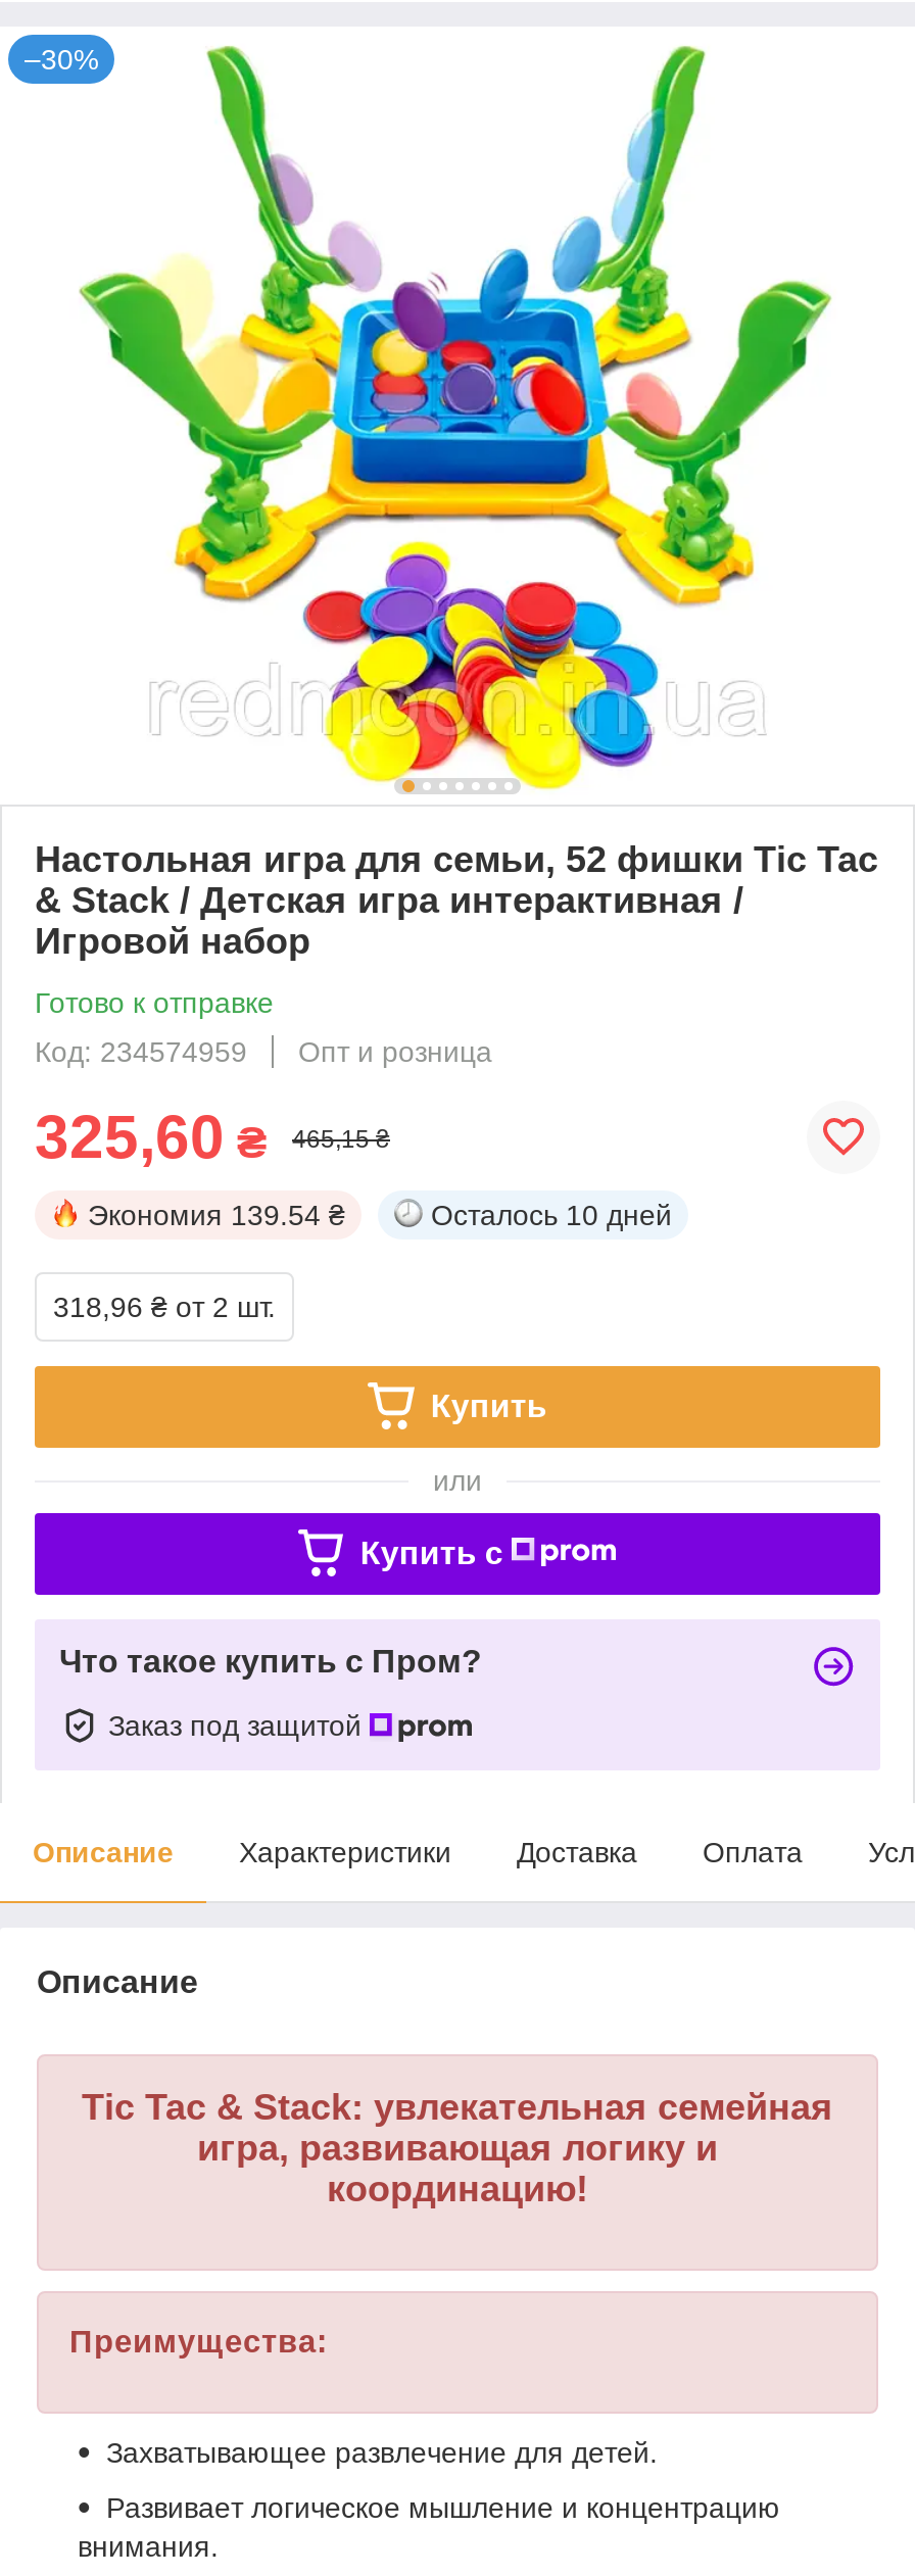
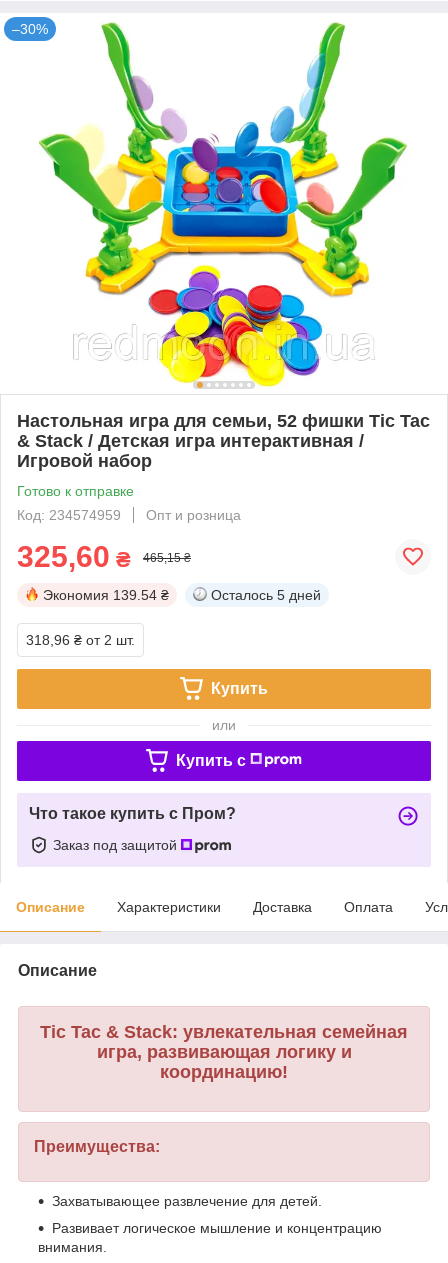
[431,1198,672,1231] Осталось 10 дней -> [211,587,321,603] Осталось 5 дней

